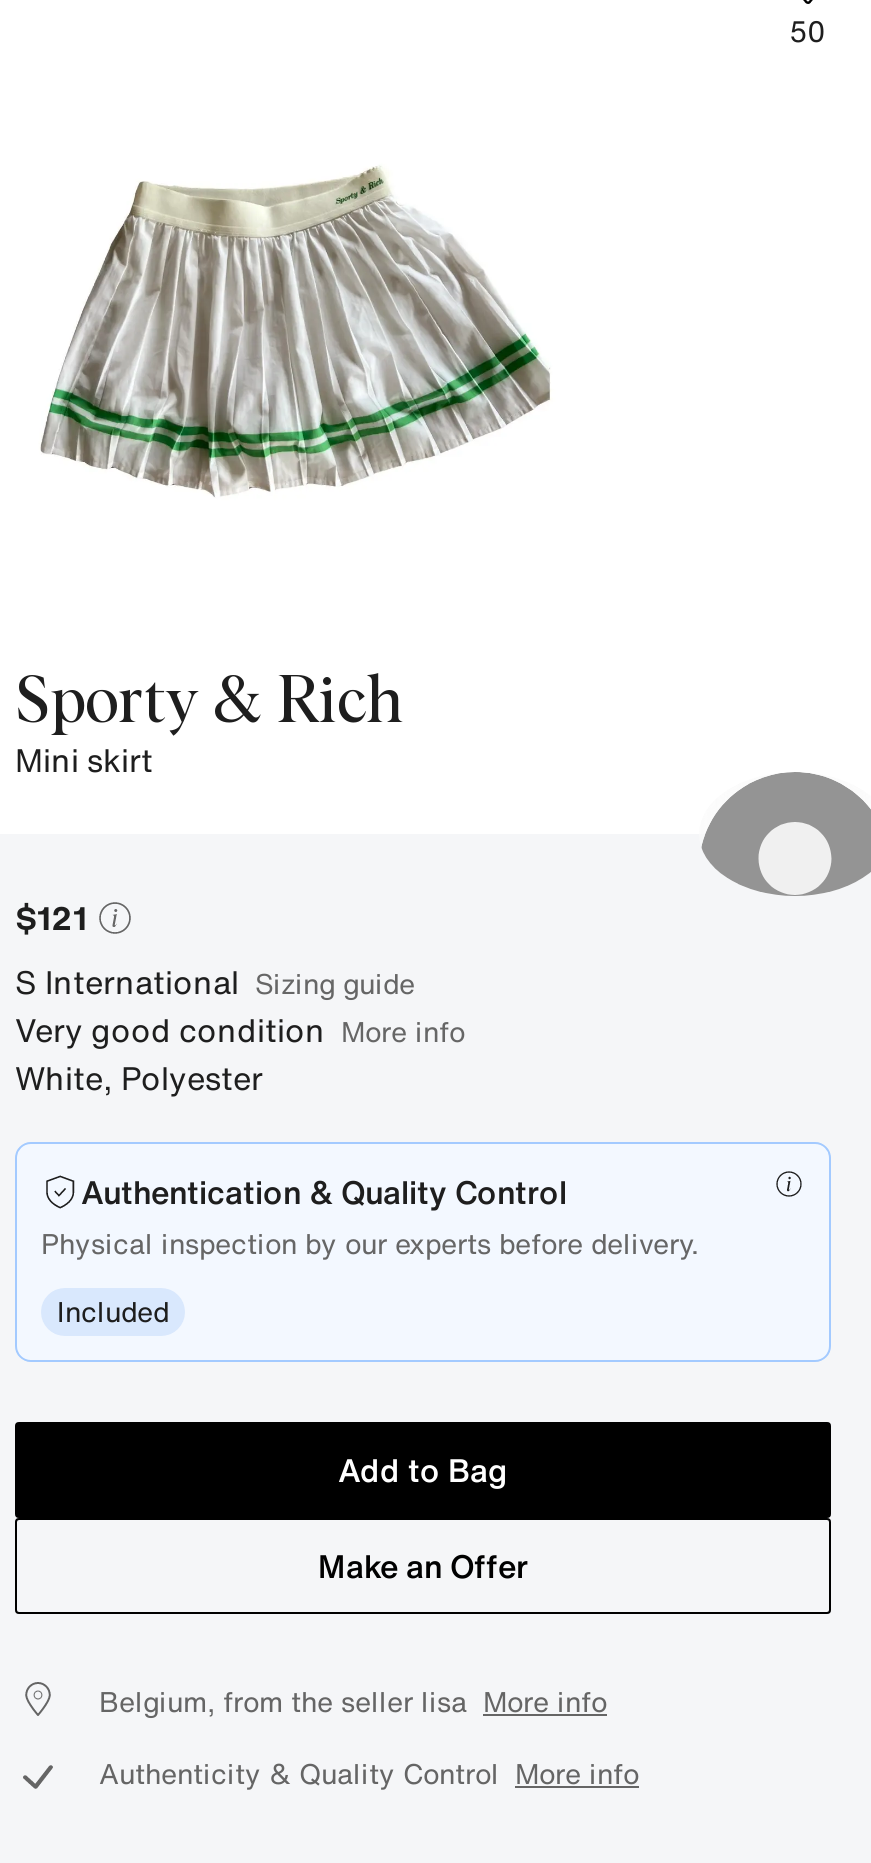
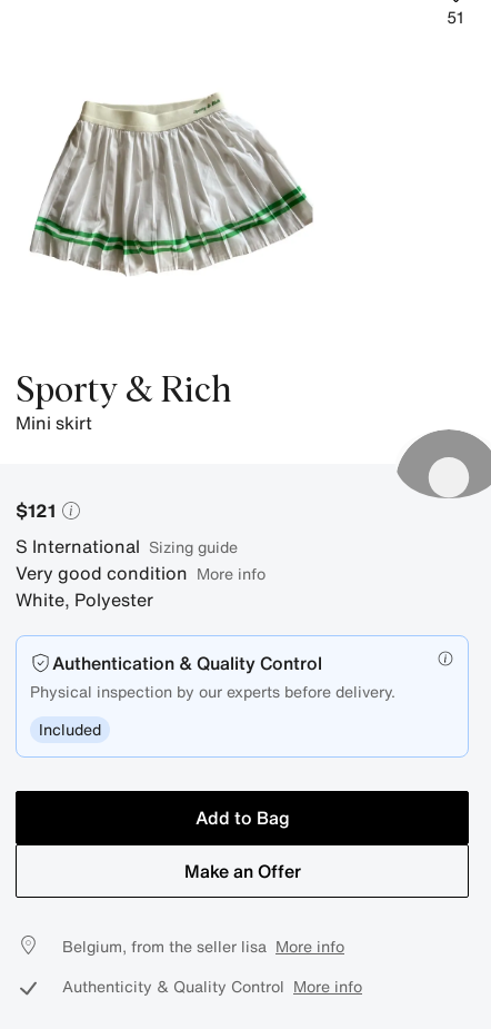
[789,10,825,52] 50 -> [447,6,464,29] 51

